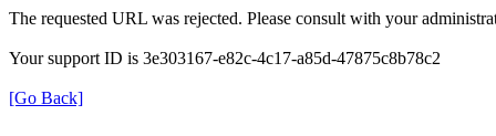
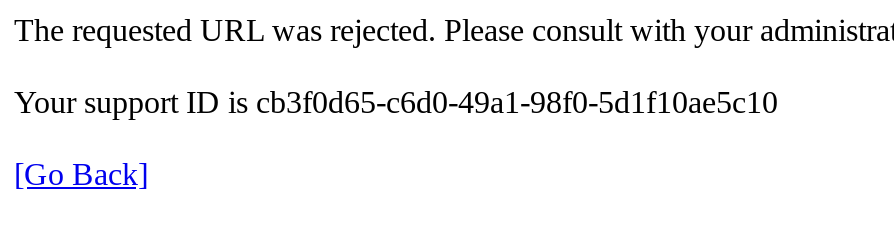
[9,49,441,67] Your support ID is 3e303167-e82c-4c17-a85d-47875c8b78c2 -> [14,85,778,119] Your support ID is cb3f0d65-c6d0-49a1-98f0-5d1f10ae5c10

